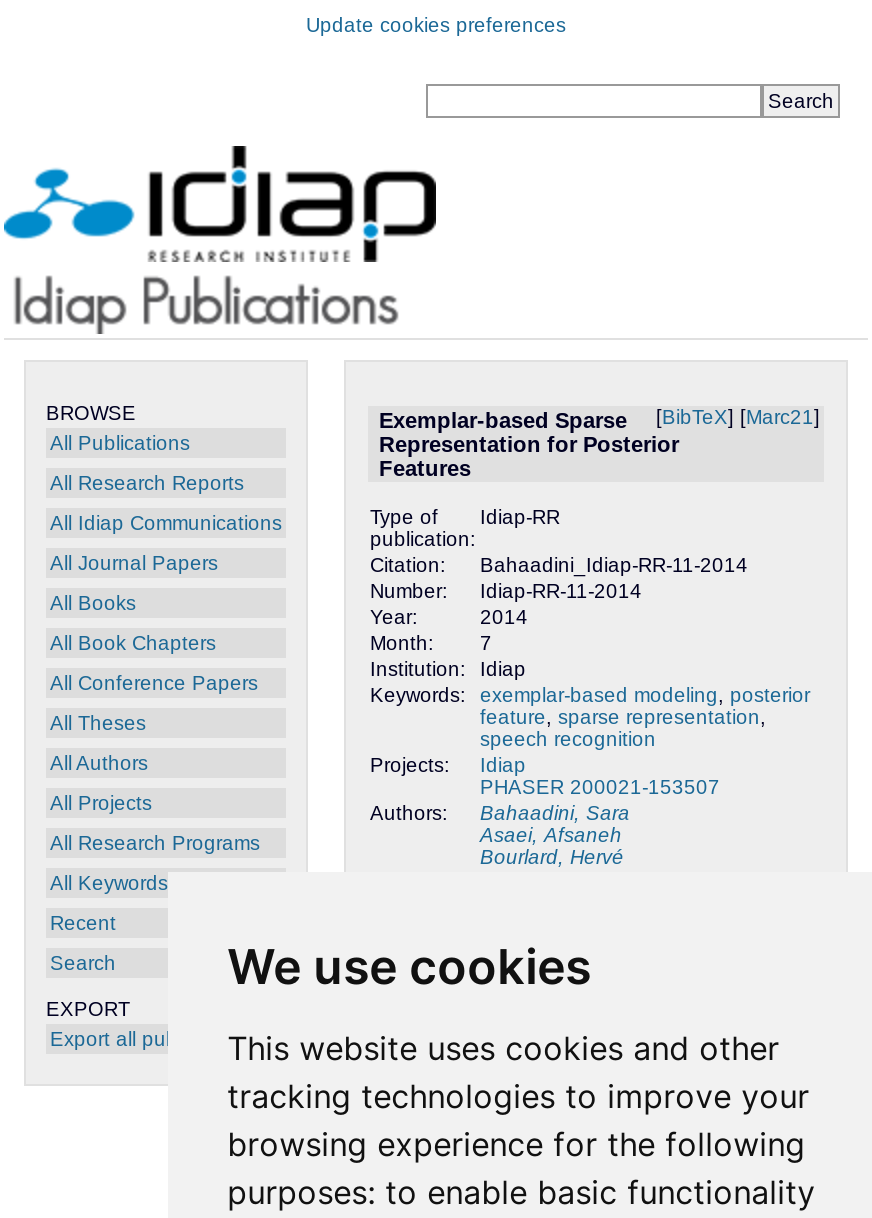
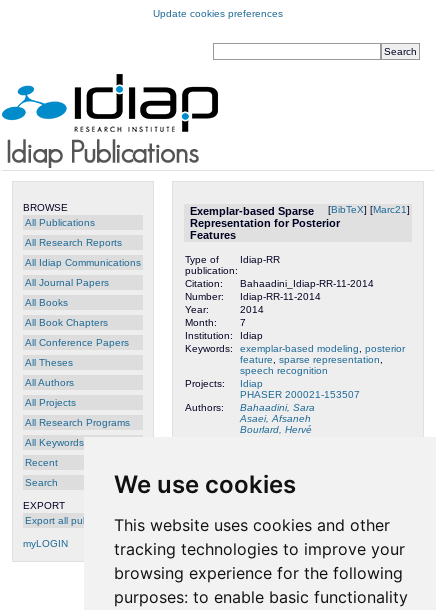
none -> [23,538,68,549] myLOGIN

